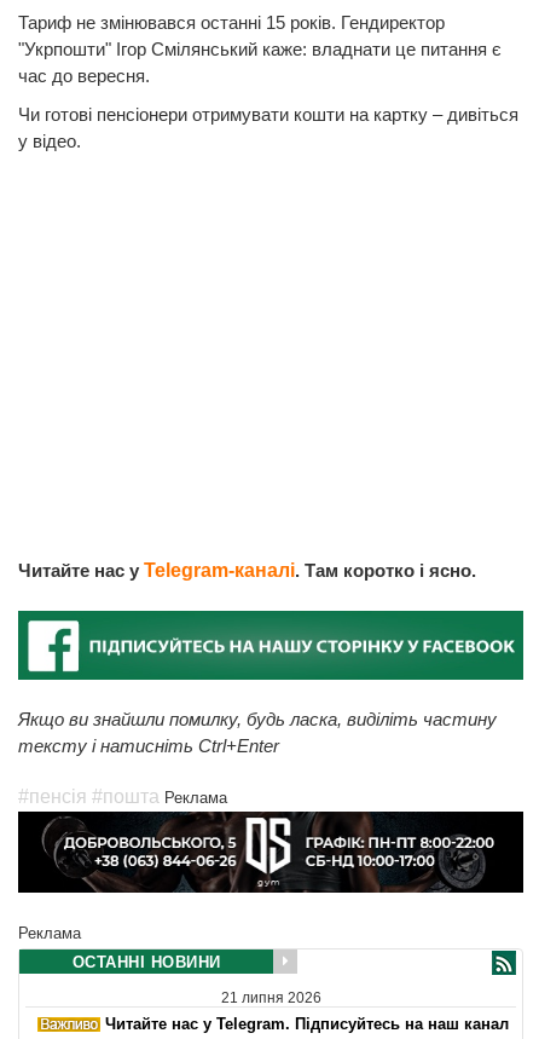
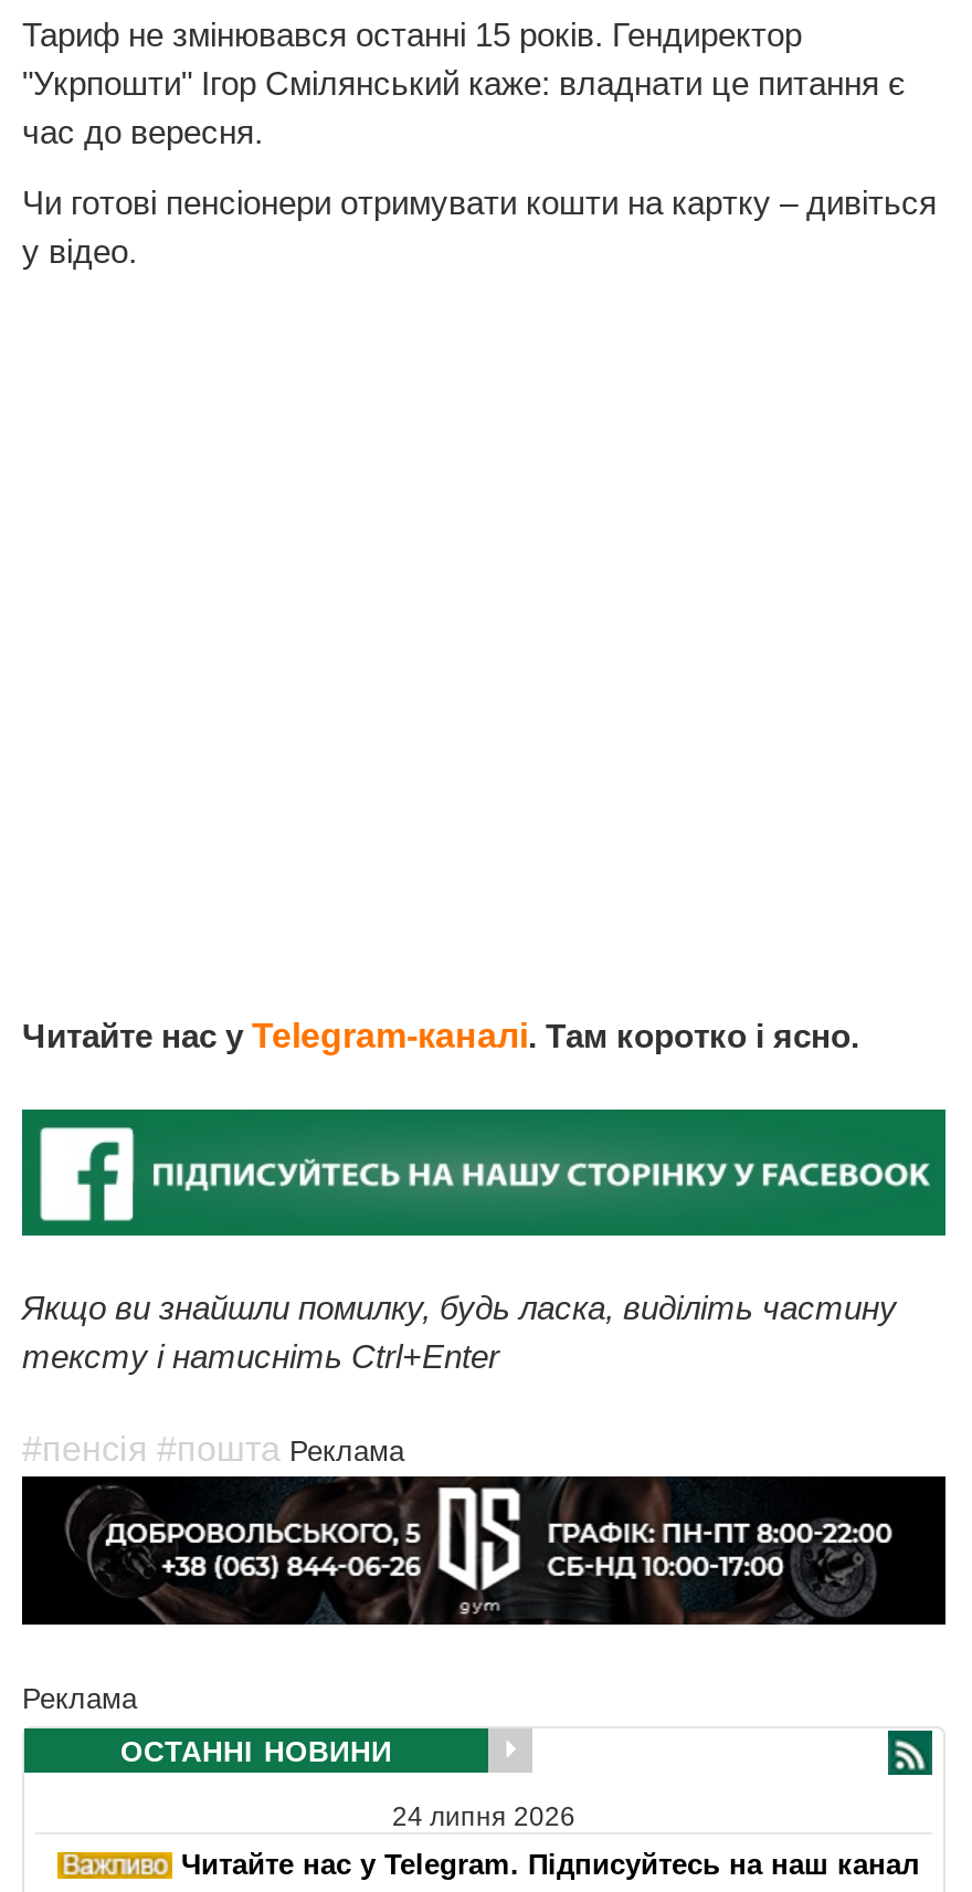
[221,989,321,1006] 21 липня 2026 -> [392,1800,575,1831] 24 липня 2026

